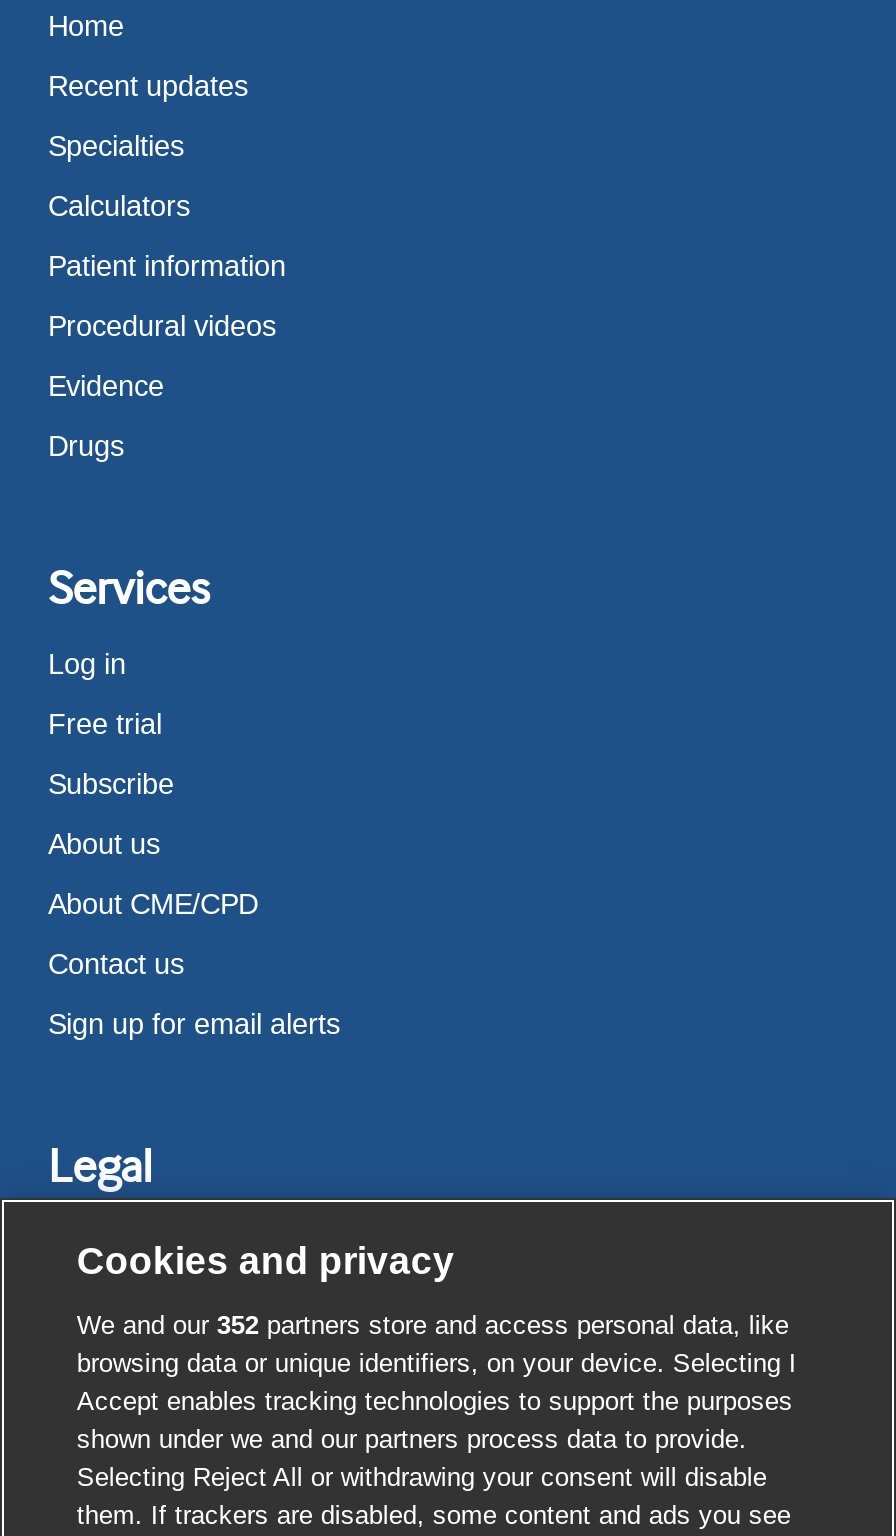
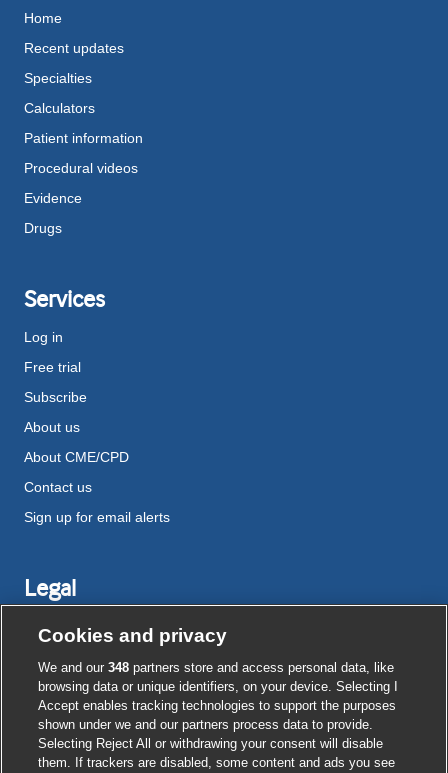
[77,1310,789,1340] We and our 352 partners store and access personal data, like -> [38,660,394,675] We and our 348 partners store and access personal data, like

